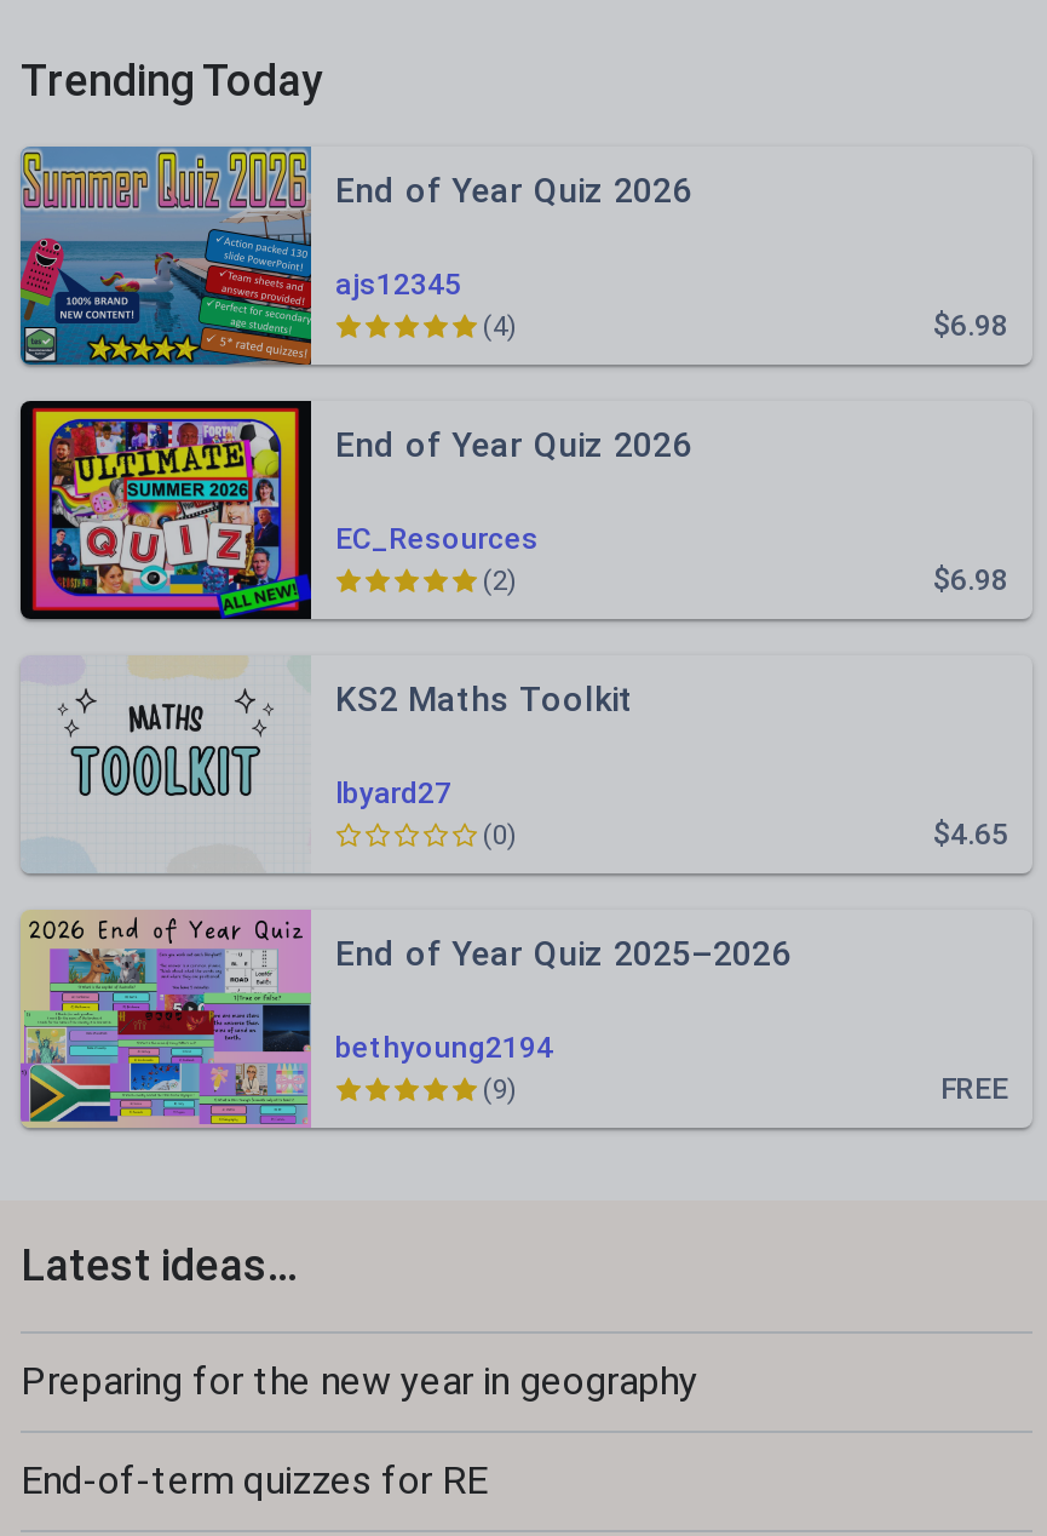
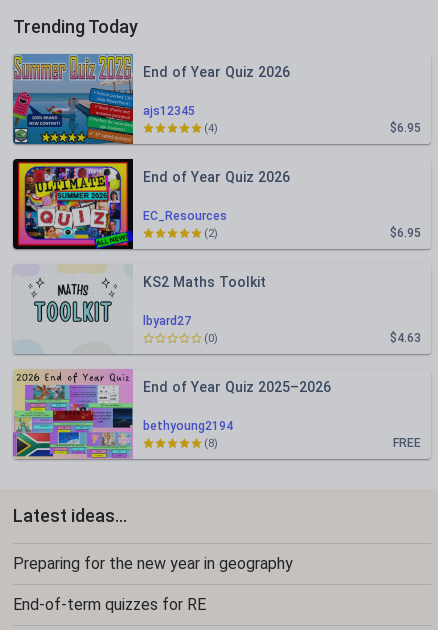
[933,309,1008,343] $6.98 -> [390,121,421,135] $6.95
[933,563,1008,597] $6.98 -> [390,226,421,240] $6.95
[933,818,1008,852] $4.65 -> [390,331,421,345] $4.63
[483,1073,517,1105] (9) -> [204,436,218,449] (8)

